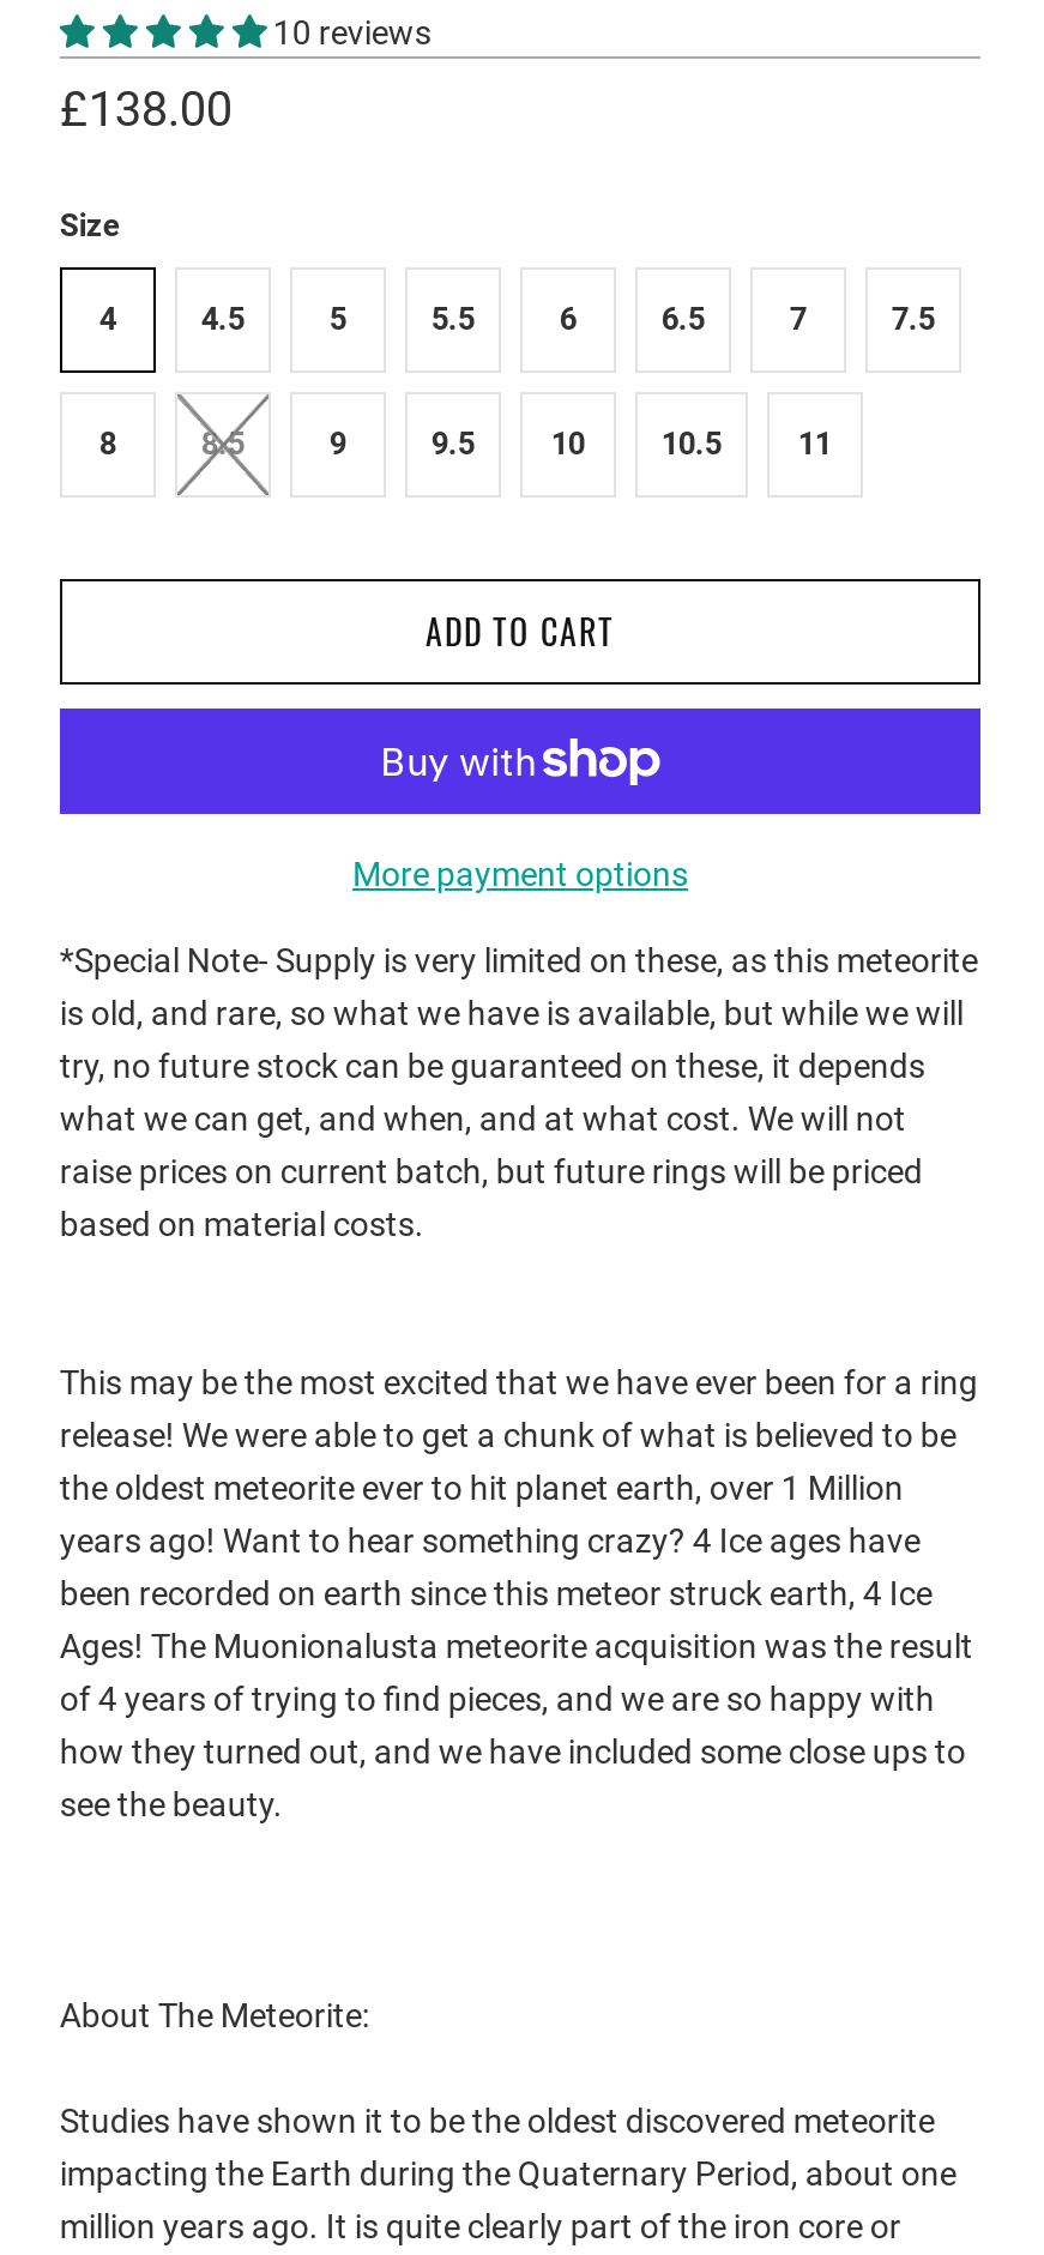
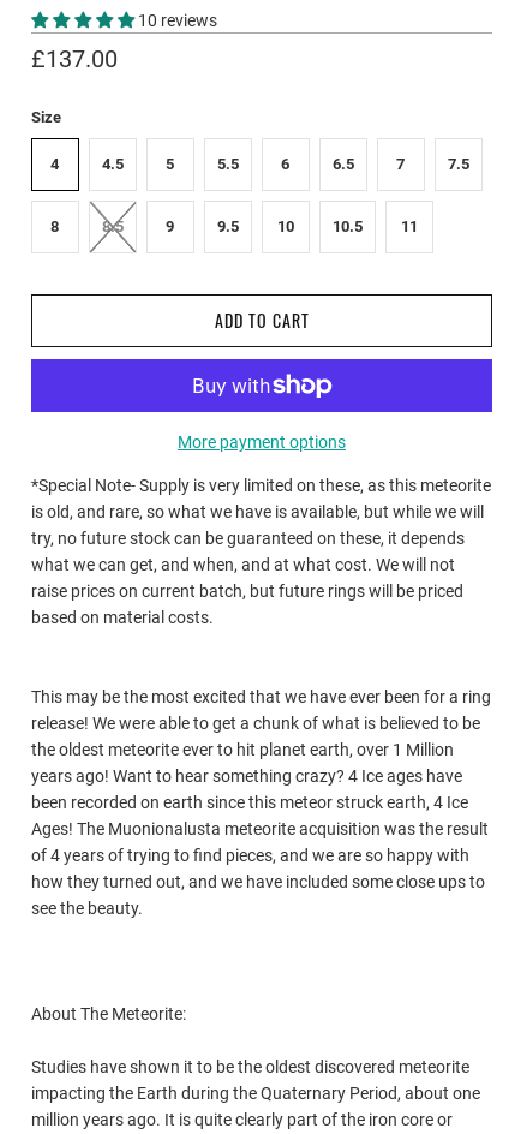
[59,81,232,138] £138.00 -> [31,45,117,74] £137.00

